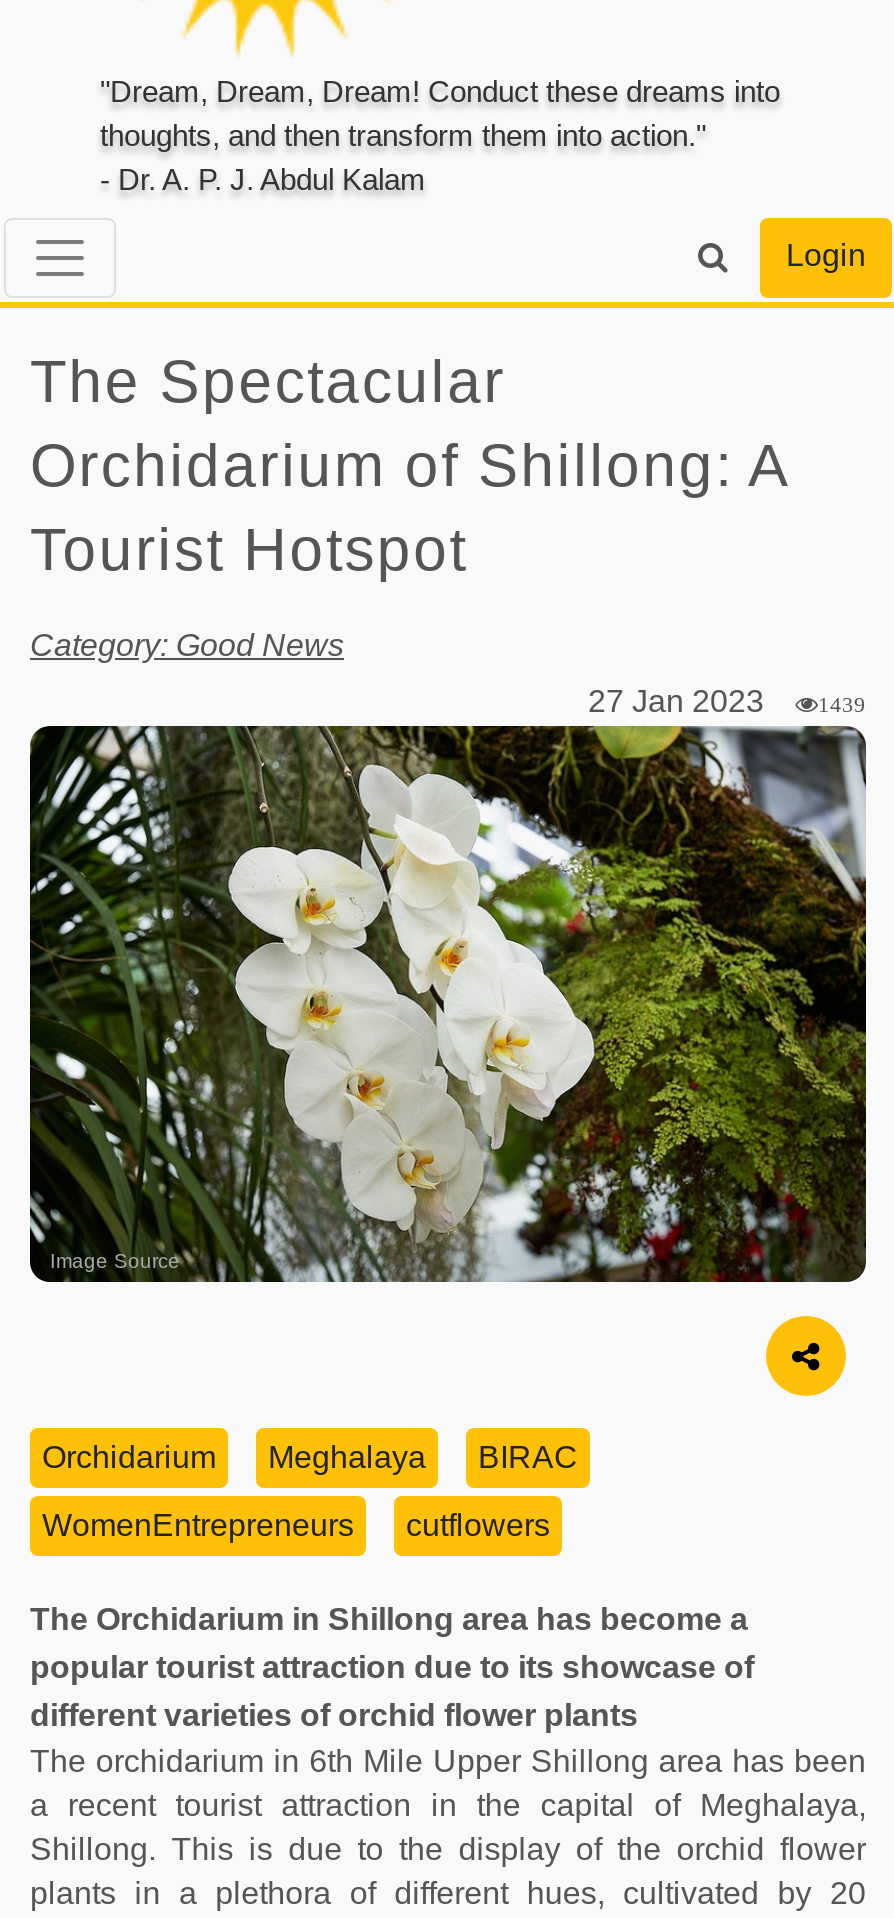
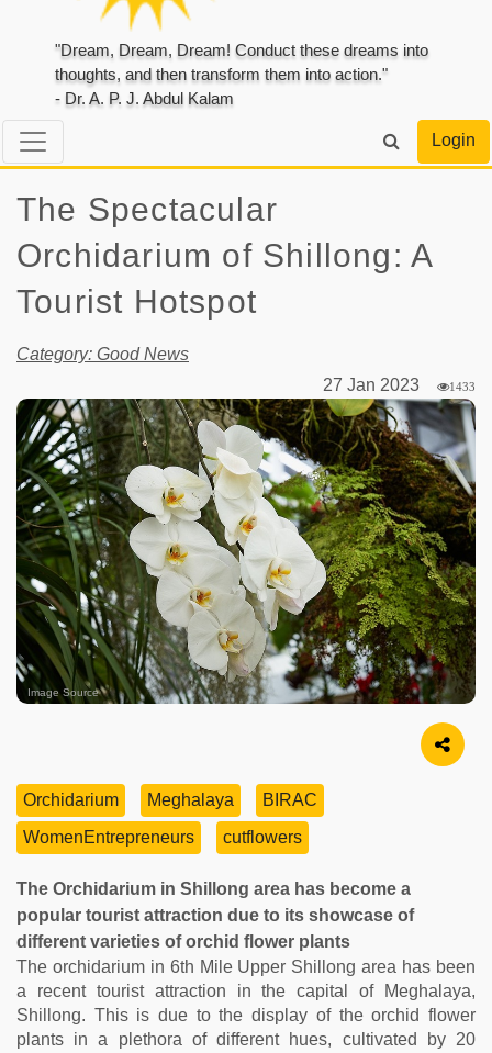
[588,684,866,718] 27 Jan 2023 1439 -> [323,375,476,394] 27 Jan 2023 1433

